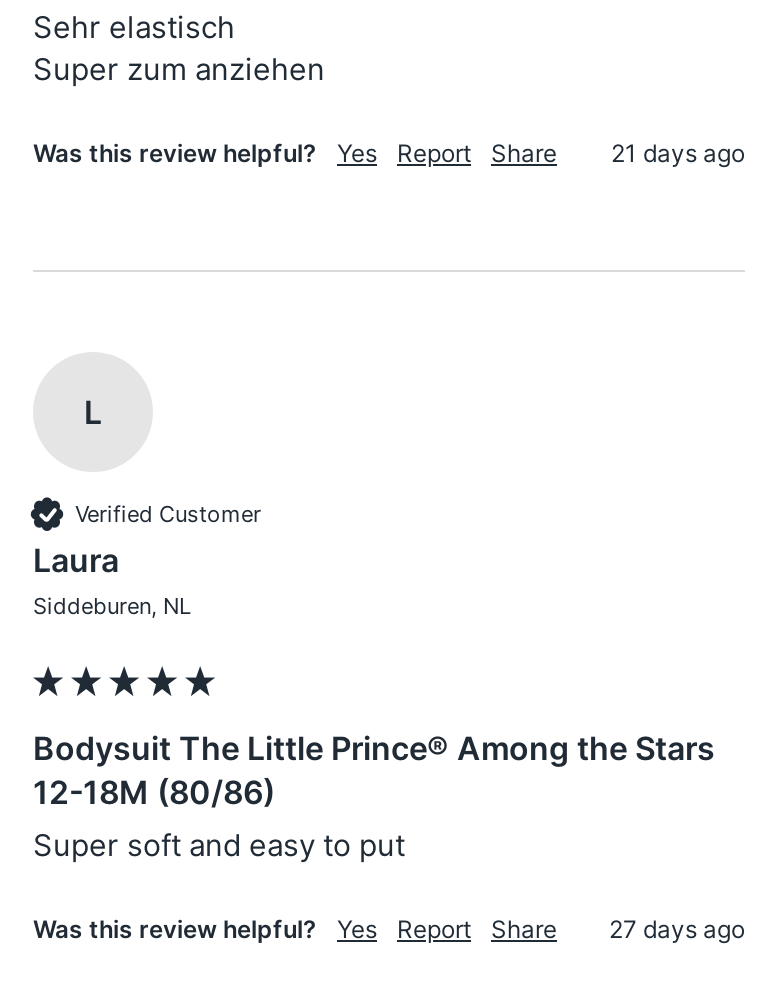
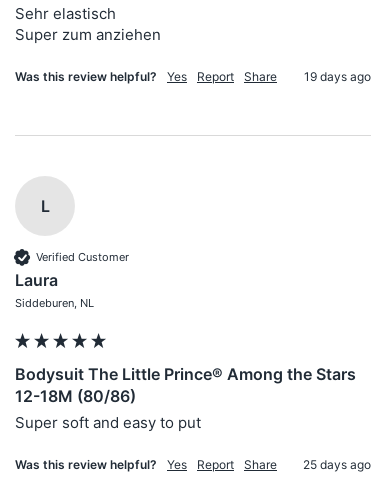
[33,139,745,169] Was this review helpful? Yes Report Share 21 days ago -> [15,69,371,84] Was this review helpful? Yes Report Share 19 days ago
[33,915,745,945] Was this review helpful? Yes Report Share 27 days ago -> [15,457,371,472] Was this review helpful? Yes Report Share 25 days ago

